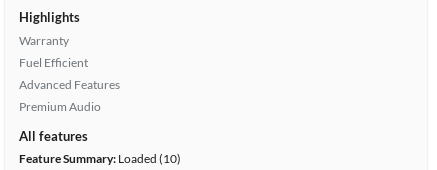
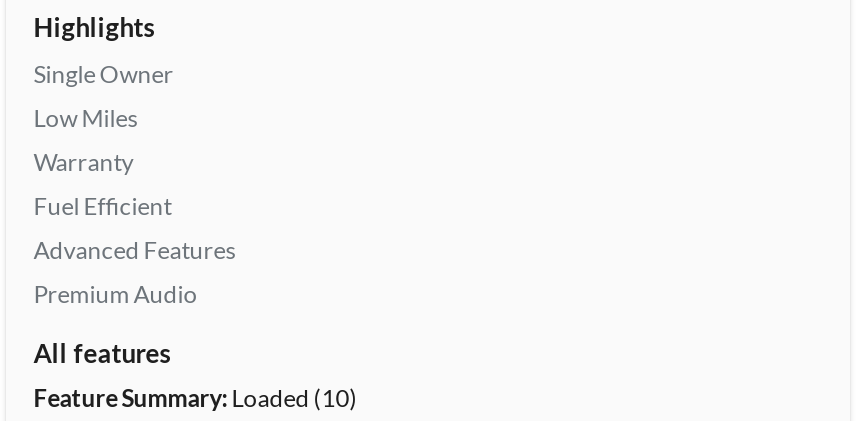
none -> [33,59,173,133] Single Owner | Low Miles

